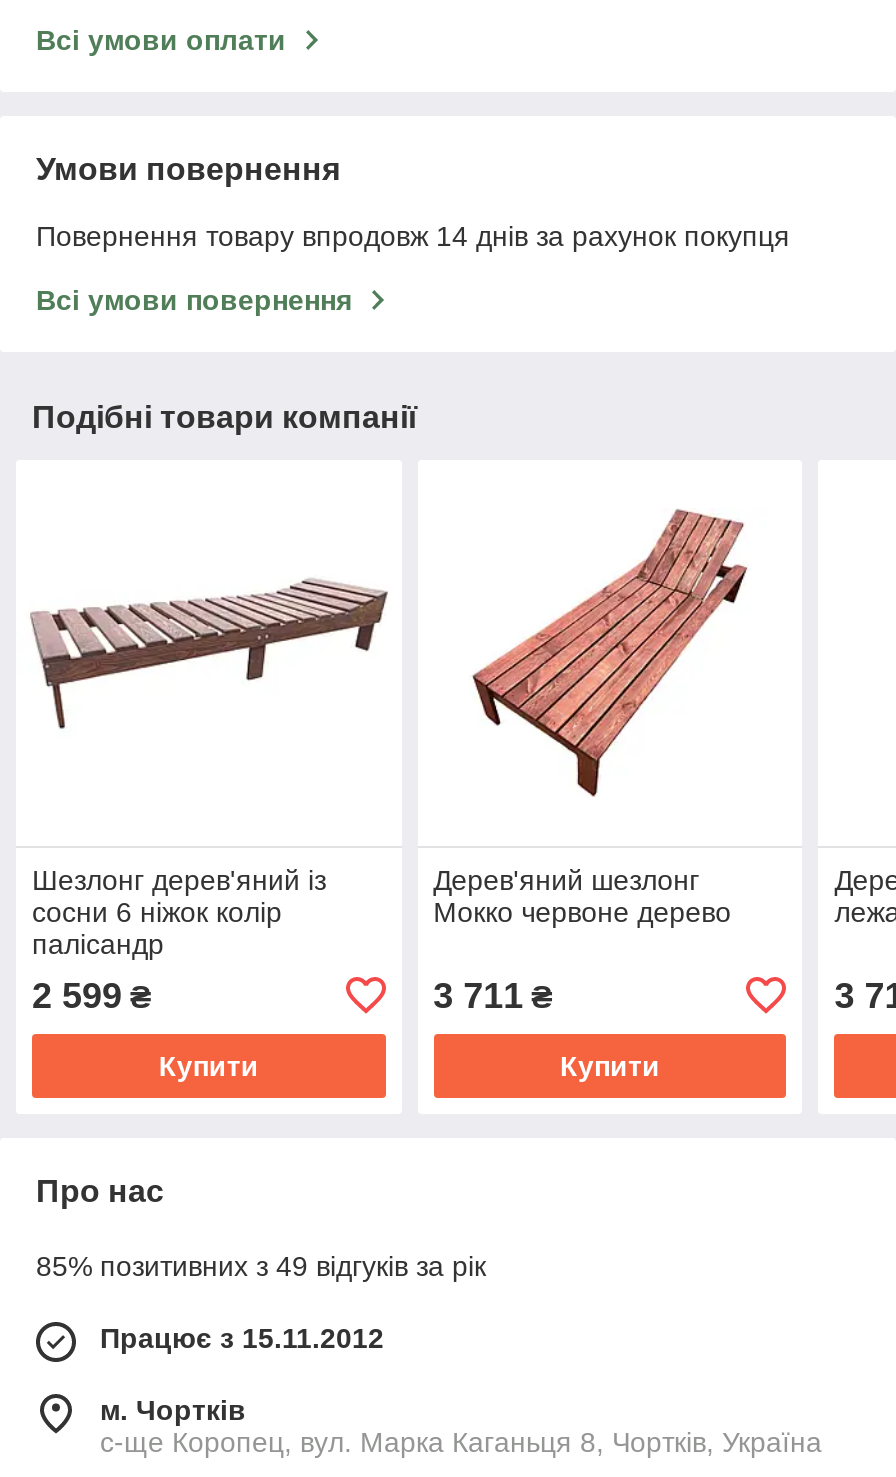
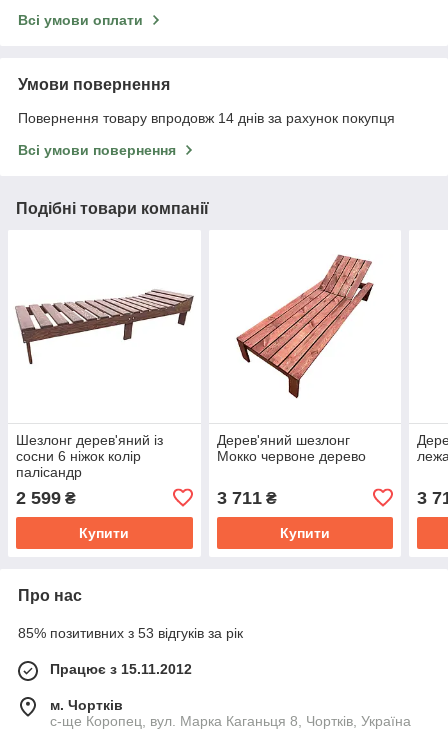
[36,1250,486,1282] 85% позитивних з 49 відгуків за рік -> [18,625,243,641] 85% позитивних з 53 відгуків за рік

